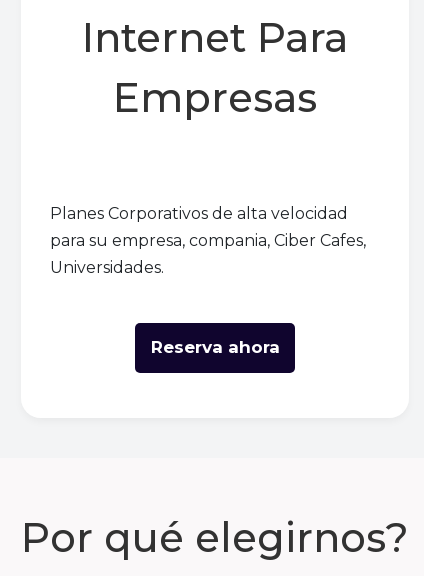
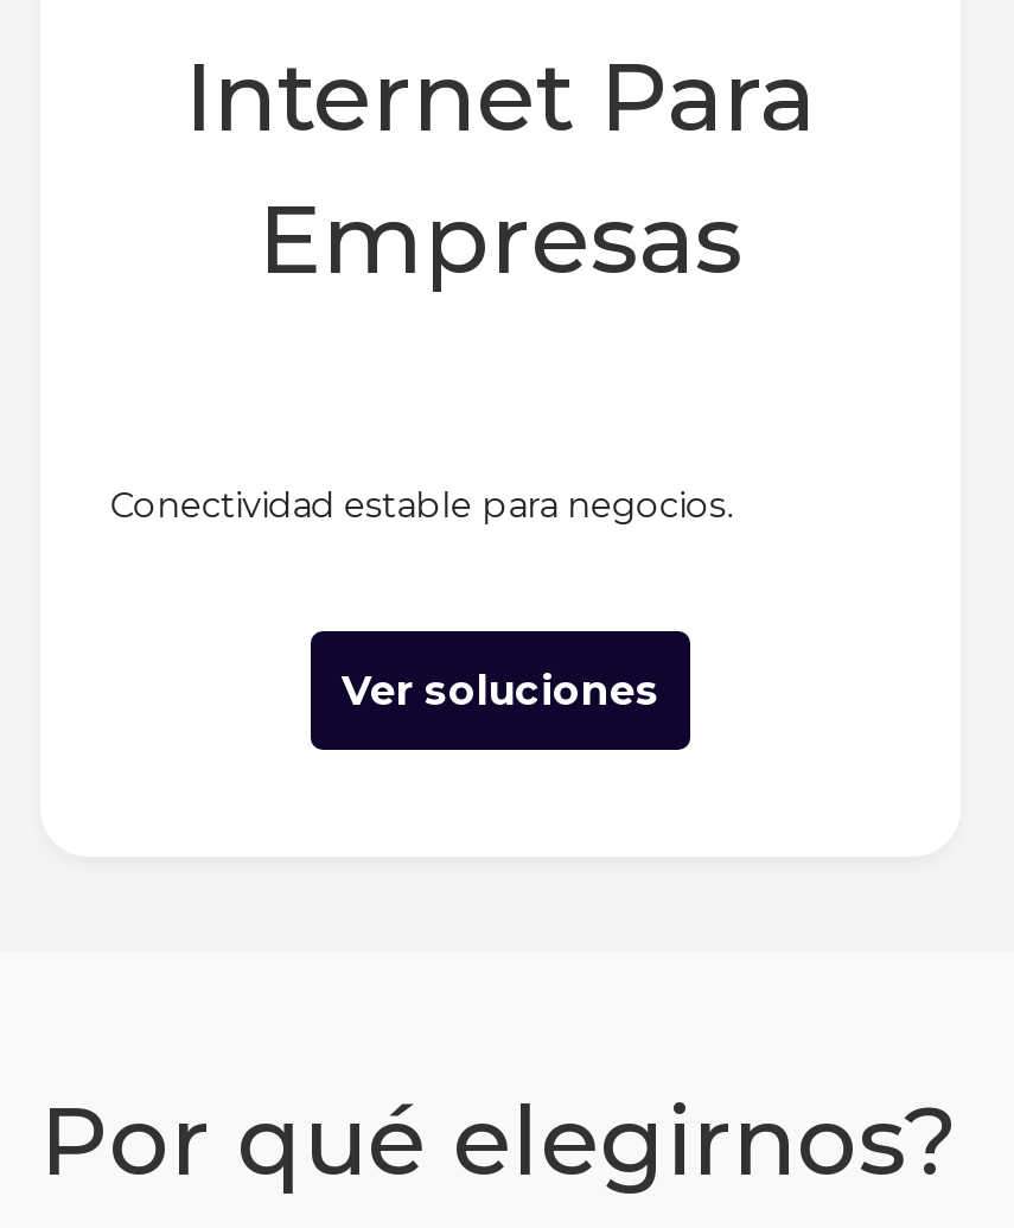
[50,203,366,276] Planes Corporativos de alta velocidad | para su empresa, compania, Ciber Cafes, | Universidades. -> [109,485,733,528] Conectividad estable para negocios.
[150,337,279,357] Reserva ahora -> [342,667,659,714] Ver soluciones

